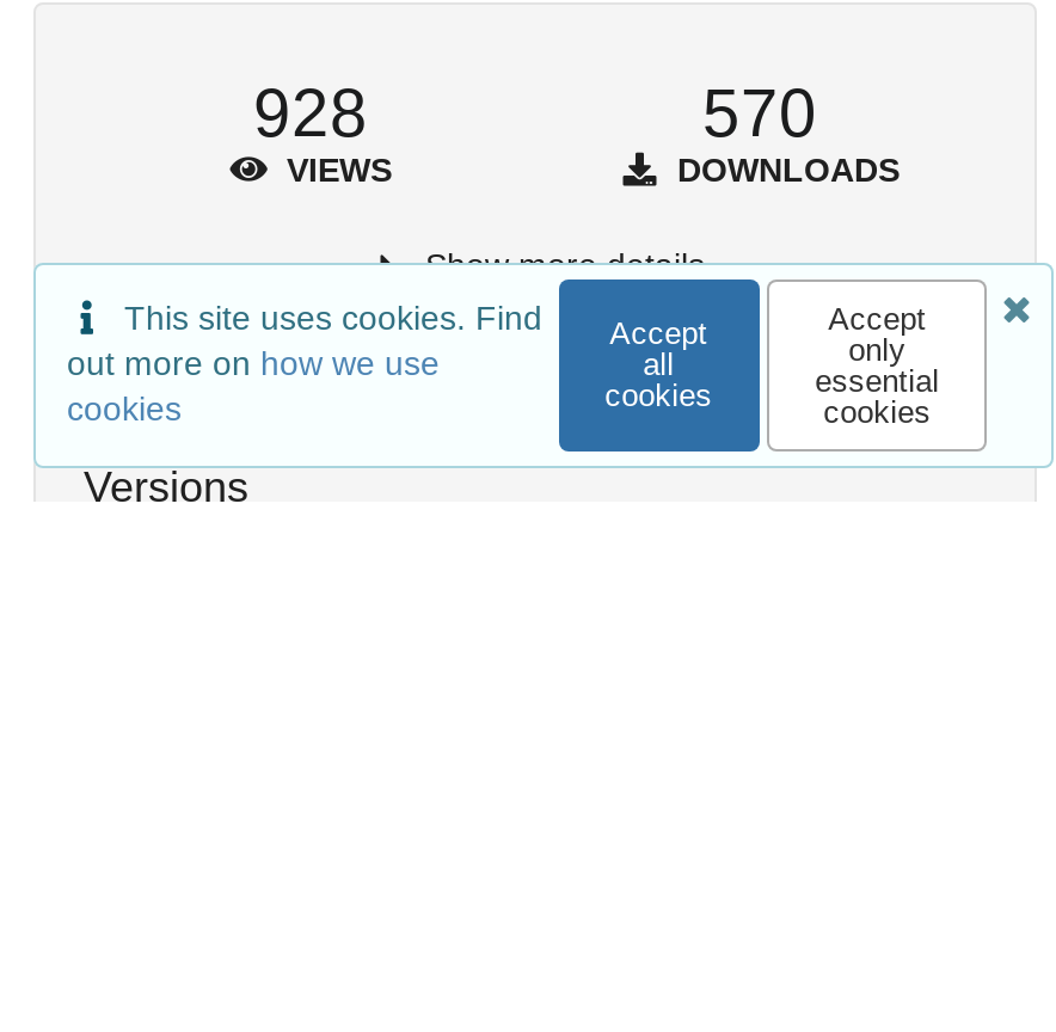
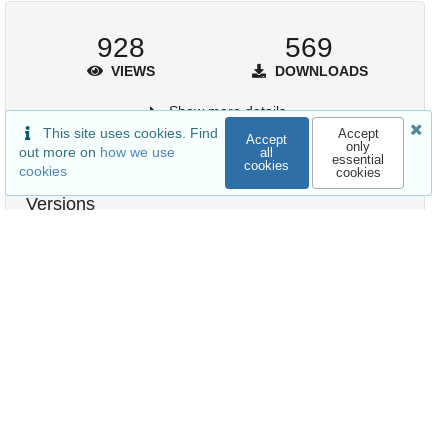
[702,76,817,150] 570 -> [285,32,333,63] 569

